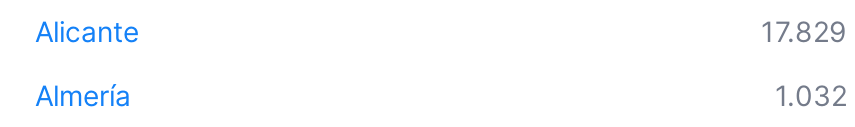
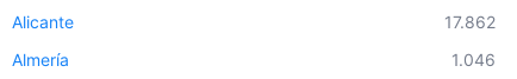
[761,13,847,47] 17.829 -> [444,11,496,31] 17.862
[775,77,847,111] 1.032 -> [451,49,496,69] 1.046

